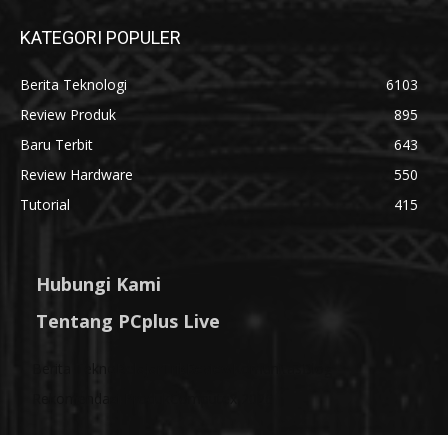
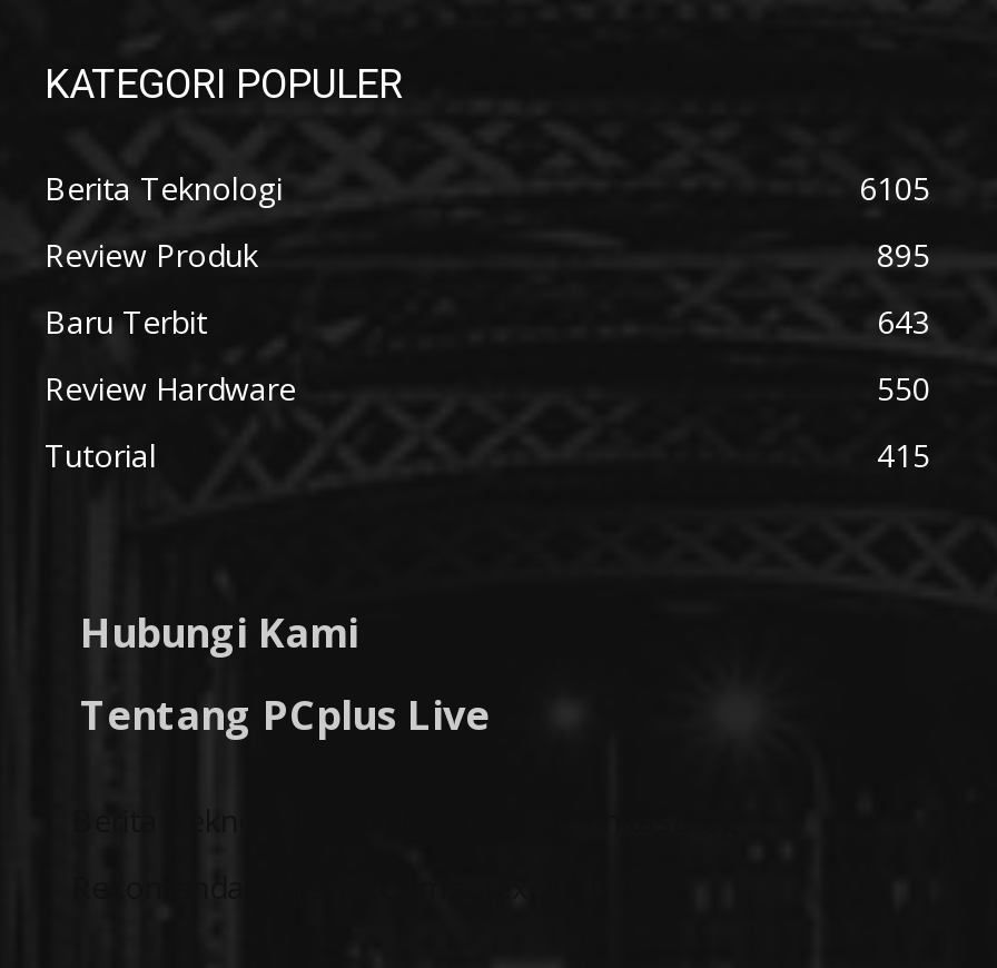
[386,75,418,94] 6103 -> [859,166,930,209] 6105

